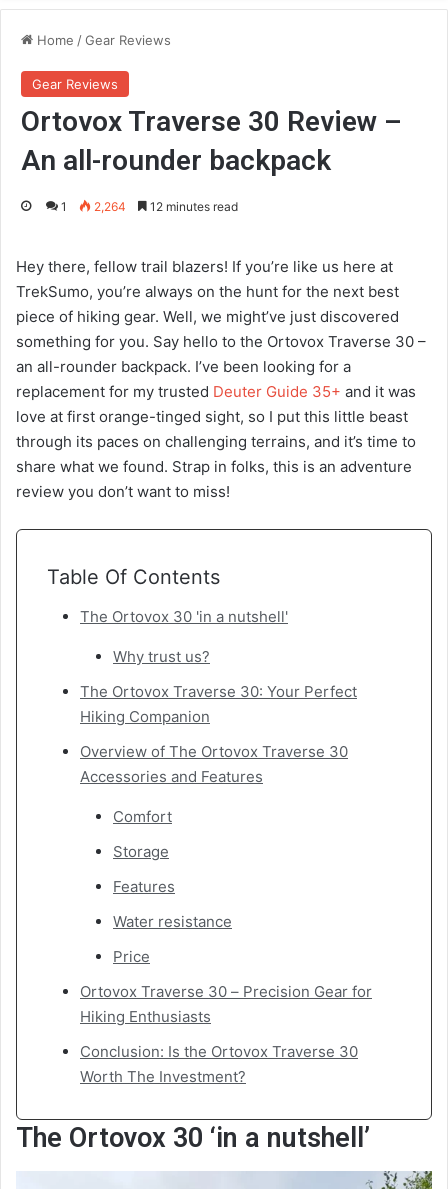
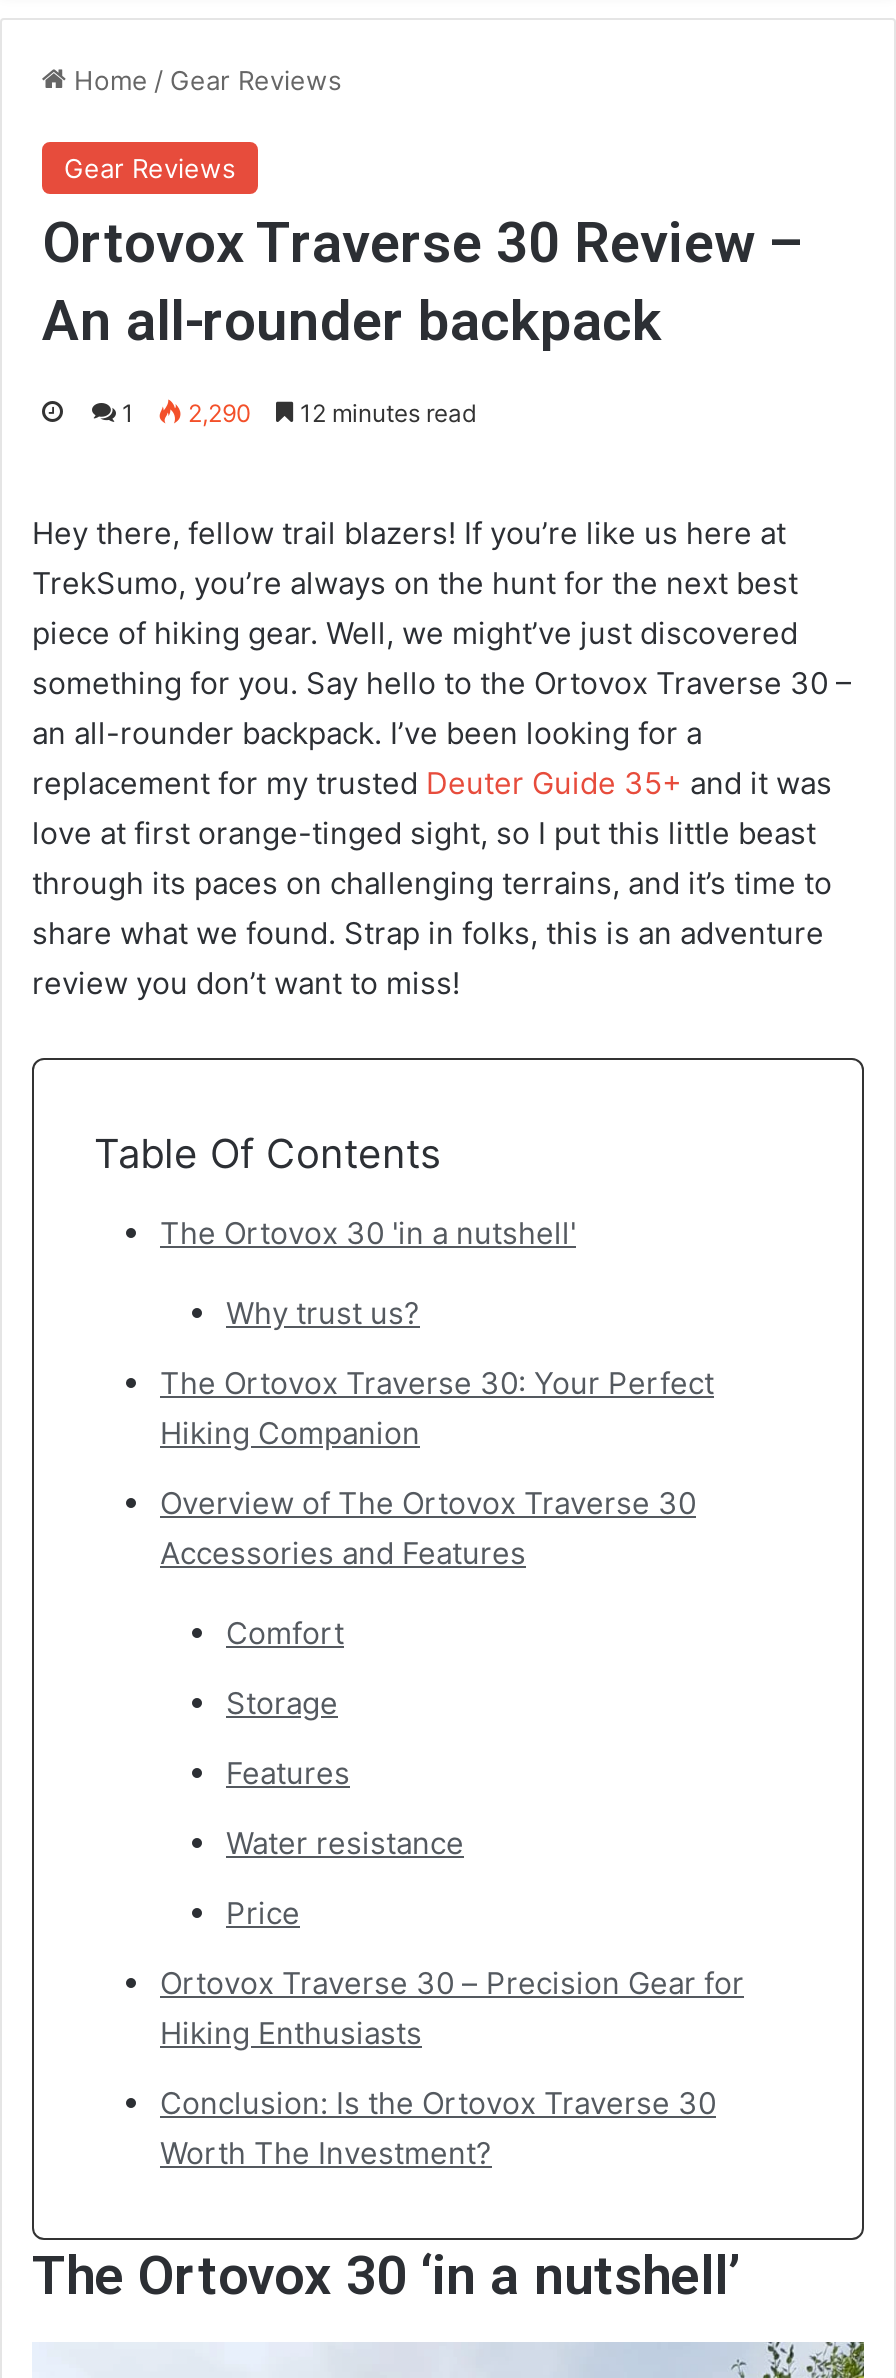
[61,199,238,214] 1 2,264 12 minutes read -> [122,399,476,429] 1 2,290 12 minutes read

